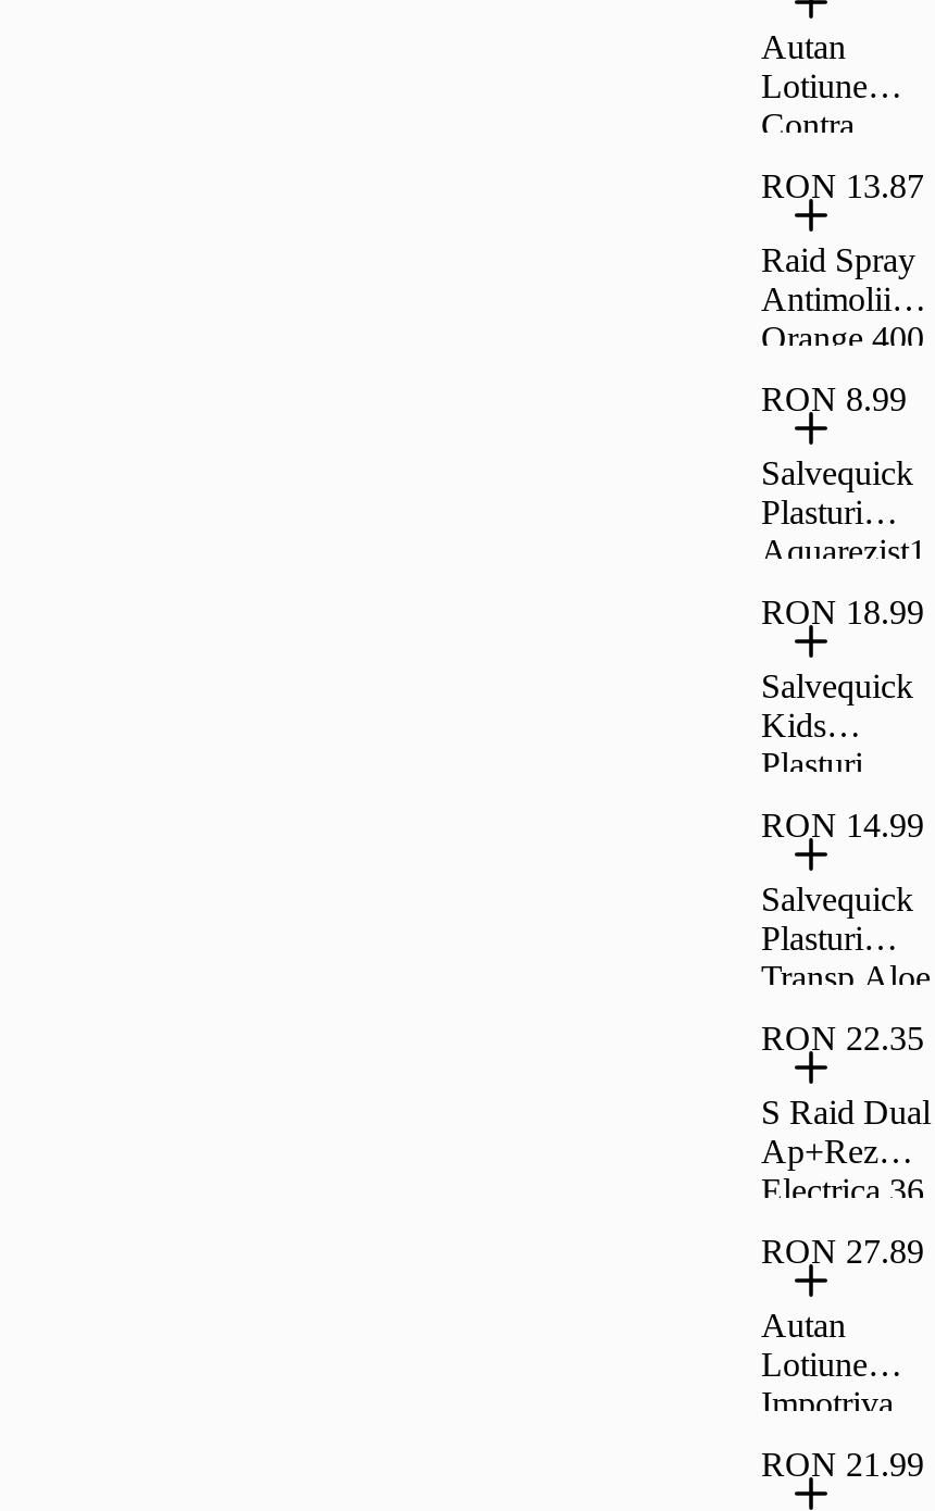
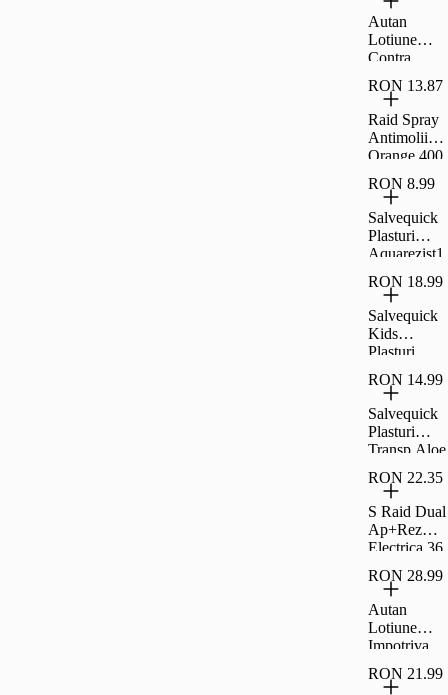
[761,1233,924,1270] RON 27.89 -> [368,567,443,584] RON 28.99

